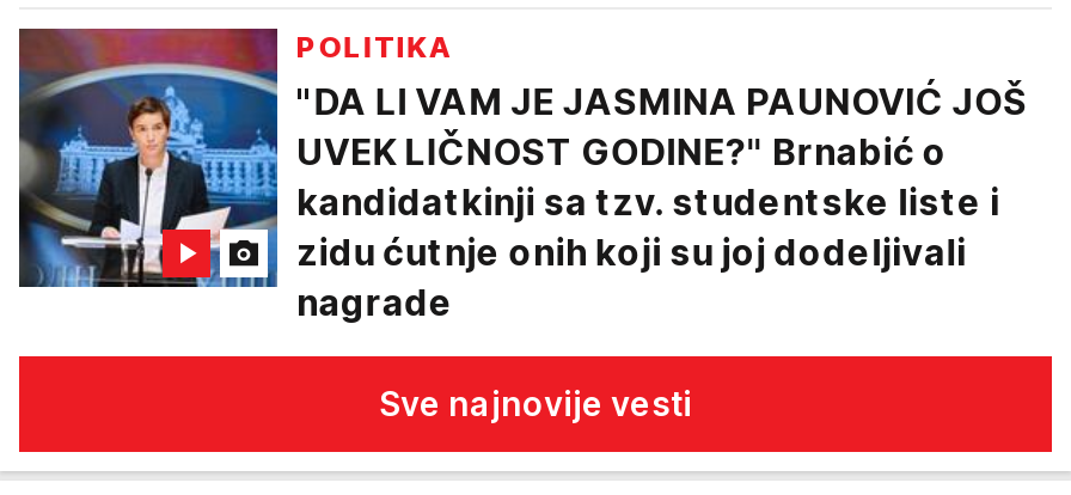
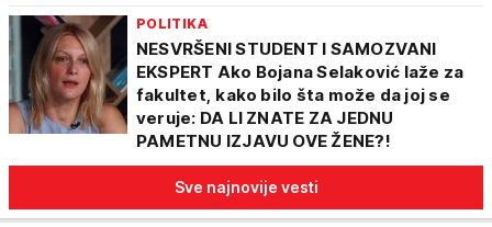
[17,26,1027,325] [image] | "DA LI VAM JE JASMINA PAUNOVIĆ JOŠ | UVEK LIČNOST GODINE?" Brnabić o | kandidatkinji sa tzv. studentske liste i | zidu ćutnje onih koji su joj dodeljivali | nagrade -> [8,14,464,151] [image] | NESVRŠENI STUDENT I SAMOZVANI | EKSPERT Ako Bojana Selaković laže za | fakultet, kako bilo šta može da joj se | veruje: DA LI ZNATE ZA JEDNU | PAMETNU IZJAVU OVE ŽENE?!

